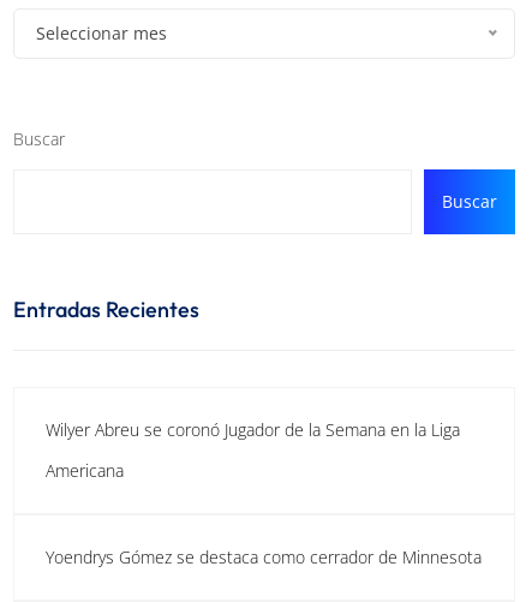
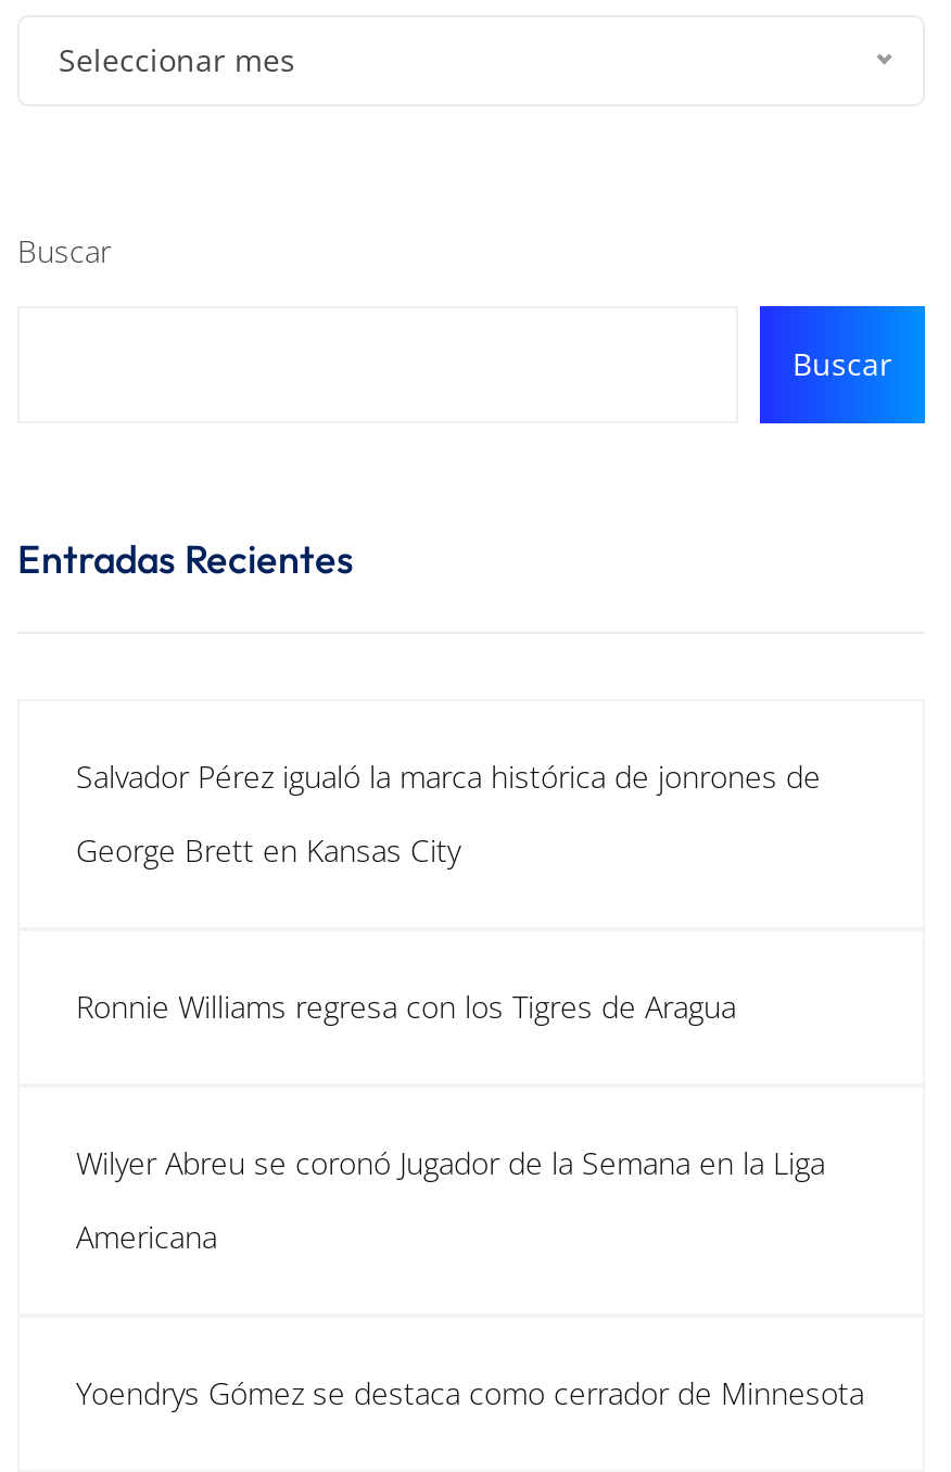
none -> [76,755,821,870] Salvador Pérez igualó la marca histórica de jonrones de | George Brett en Kansas City
none -> [76,985,736,1027] Ronnie Williams regresa con los Tigres de Aragua

